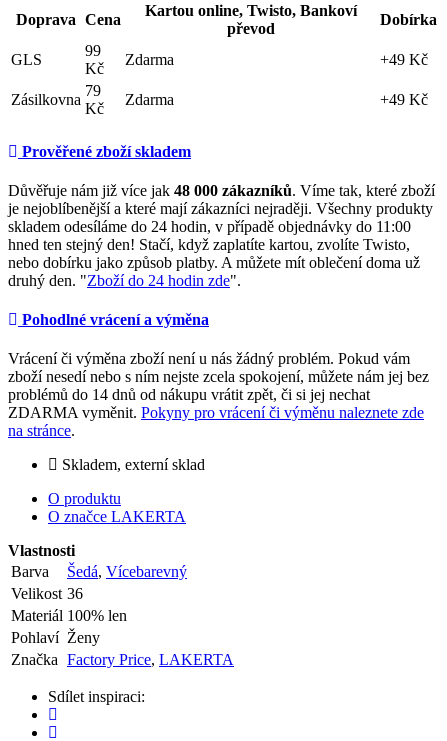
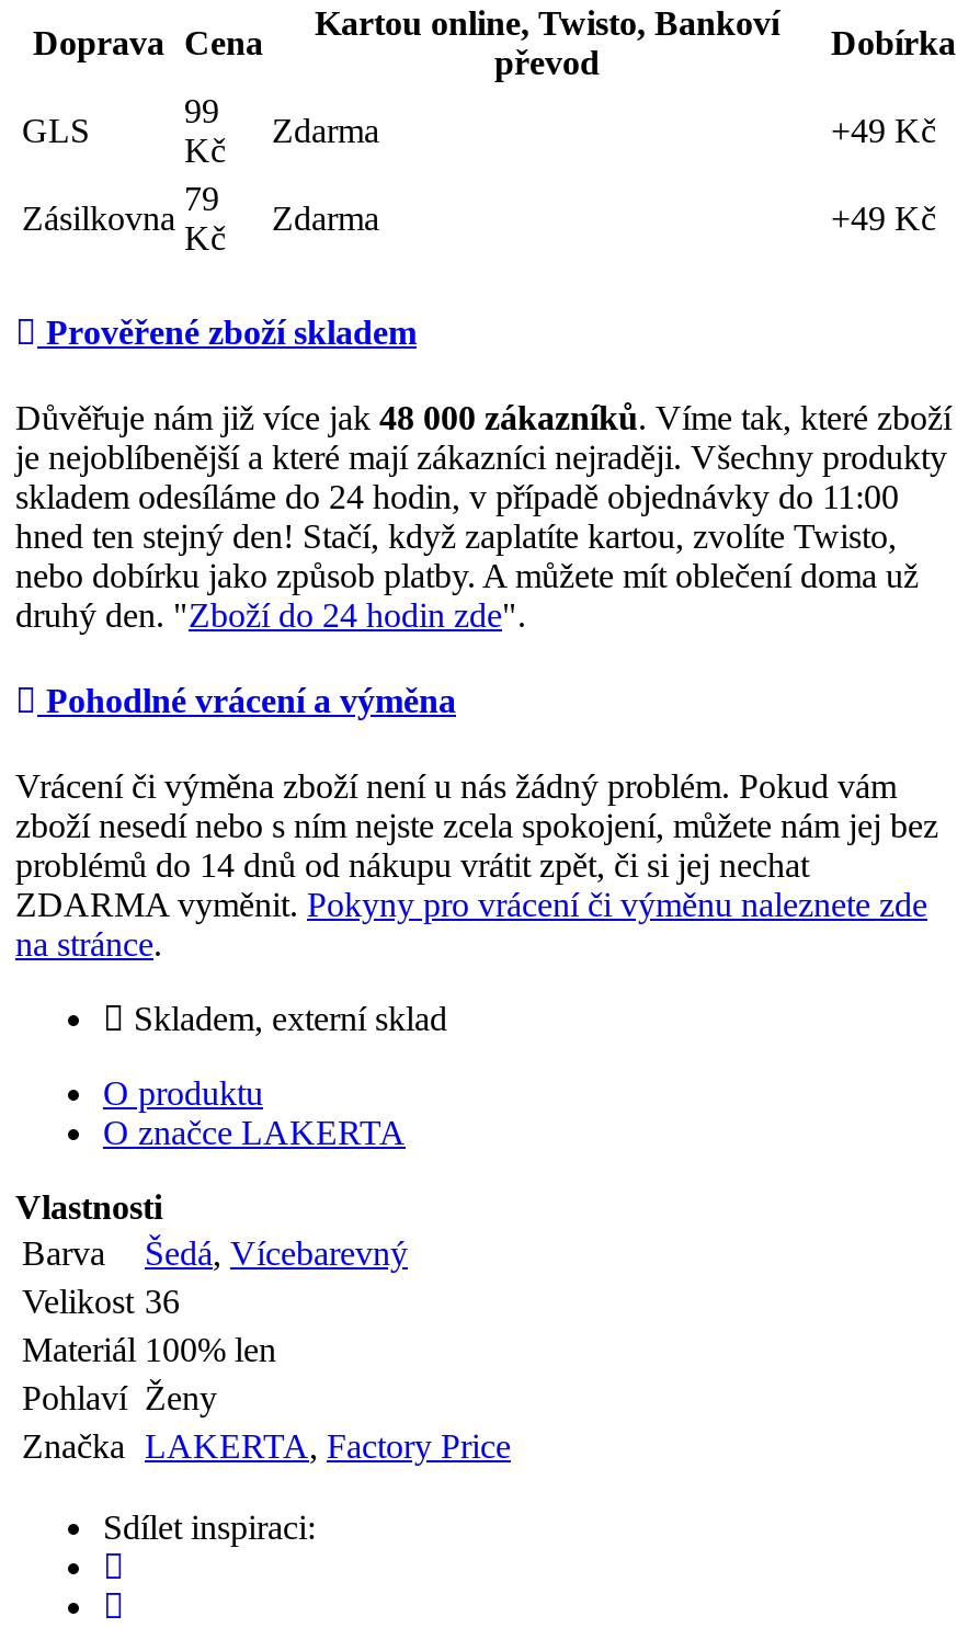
[11,651,234,668] Značka Factory Price, LAKERTA -> [22,1428,511,1466] Značka LAKERTA, Factory Price

